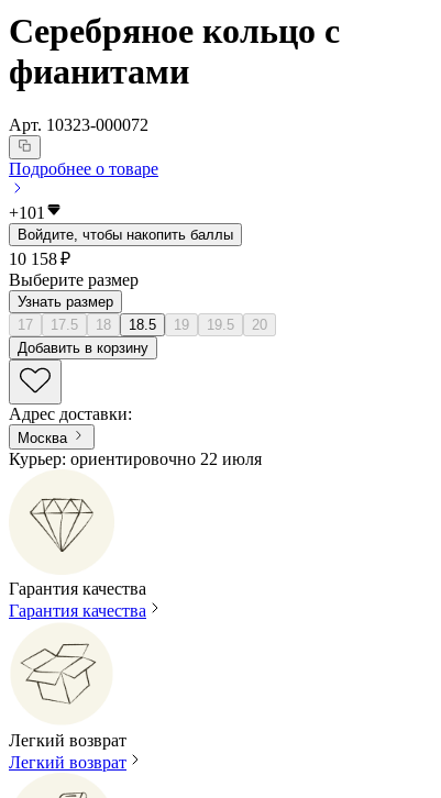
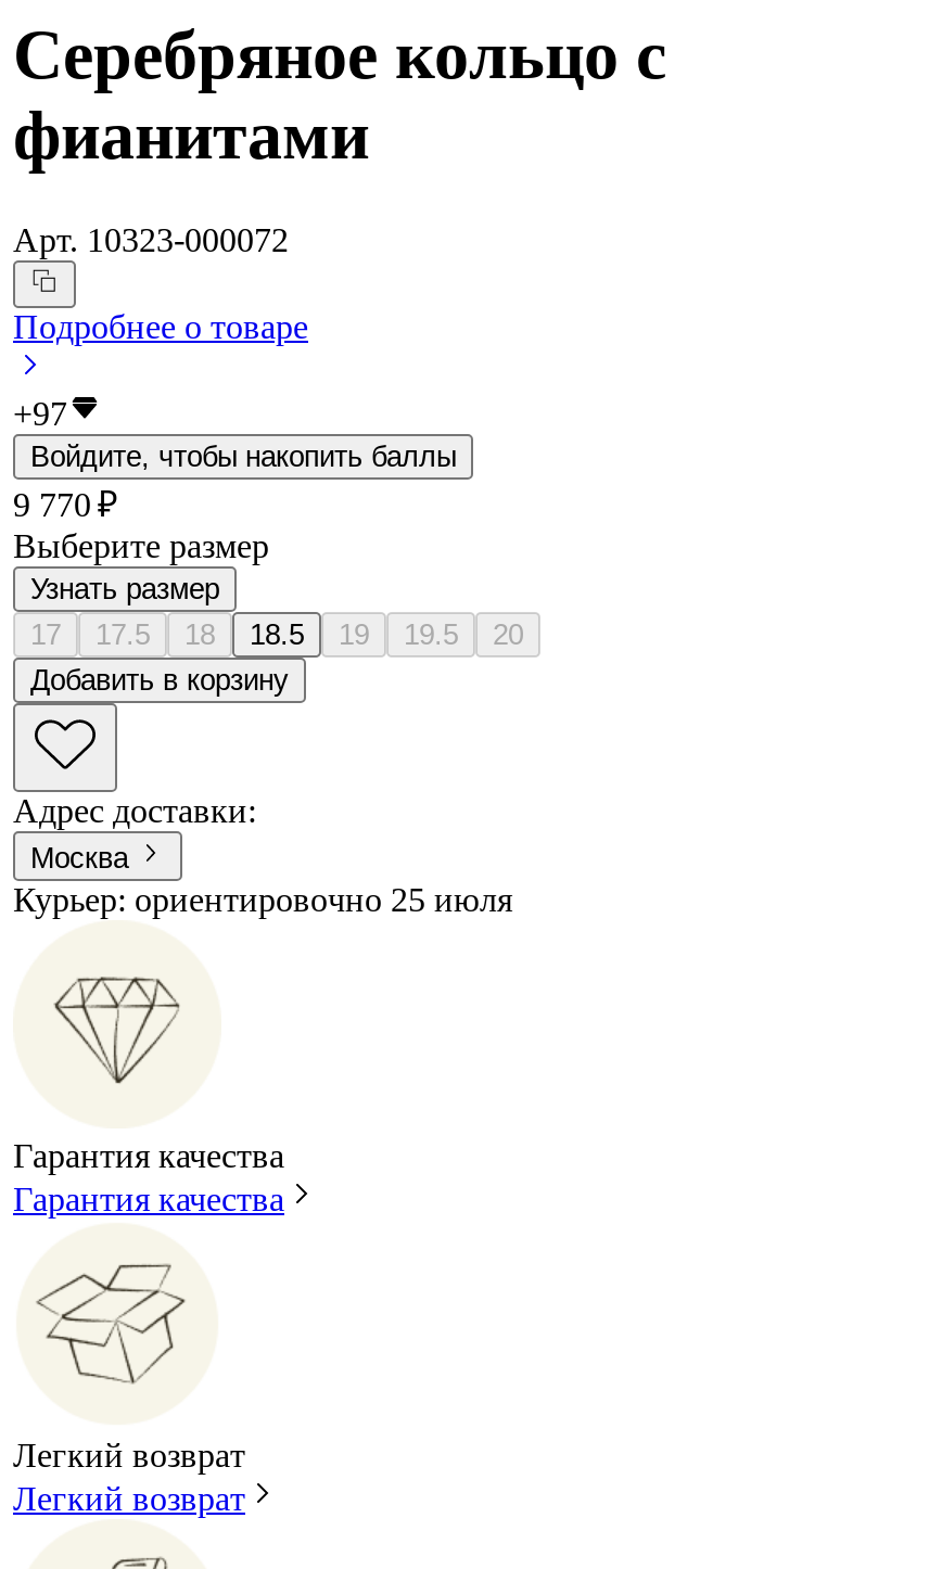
[9,204,45,223] +101 -> [13,396,67,433] +97
[9,250,70,269] 10 158 ₽ -> [13,487,117,524] 9 770 ₽
[9,449,262,468] Курьер: ориентировочно 22 июля -> [13,881,512,918] Курьер: ориентировочно 25 июля

